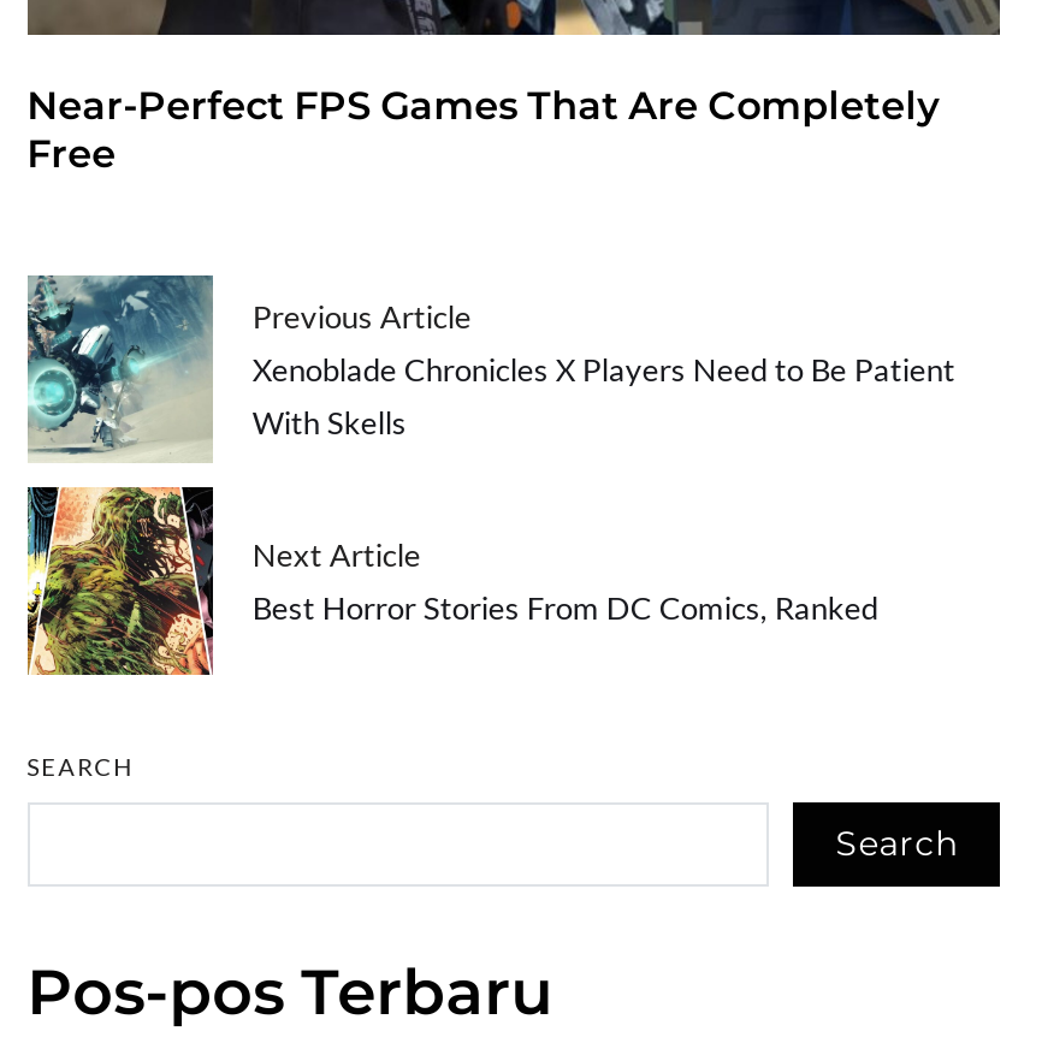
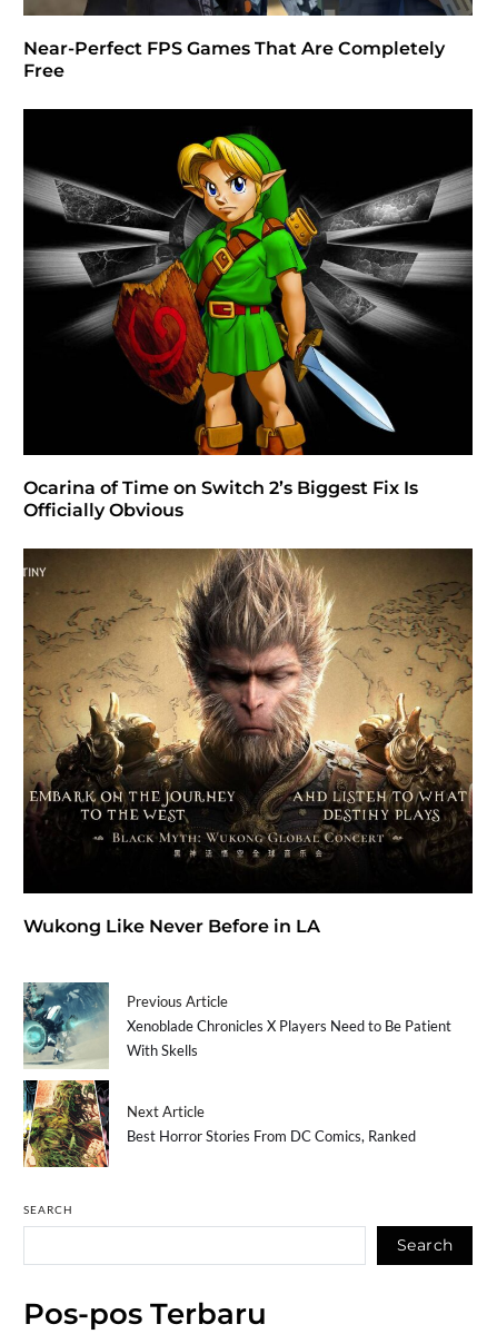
none -> [22,108,473,520] [image] | Ocarina of Time on Switch 2’s Biggest Fix Is | Officially Obvious
none -> [22,547,474,937] [image] | Wukong Like Never Before in LA

